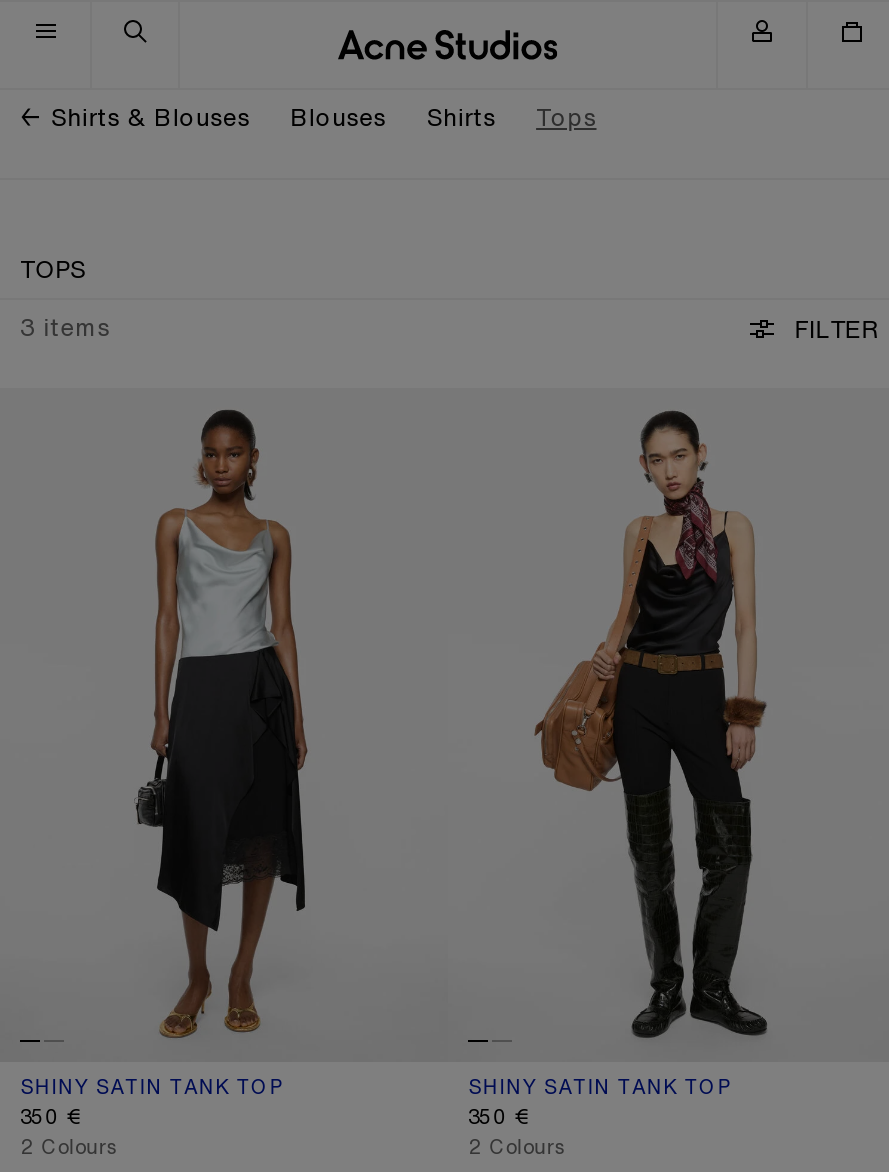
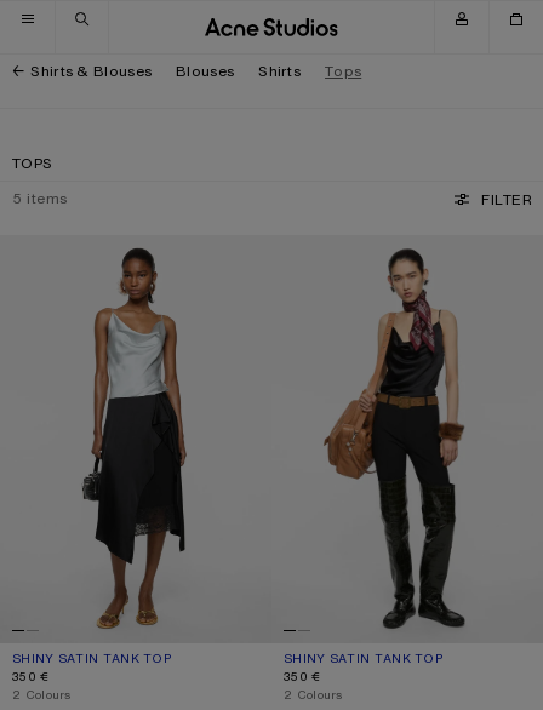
[20,310,110,344] 3 items -> [12,188,67,208] 5 items

